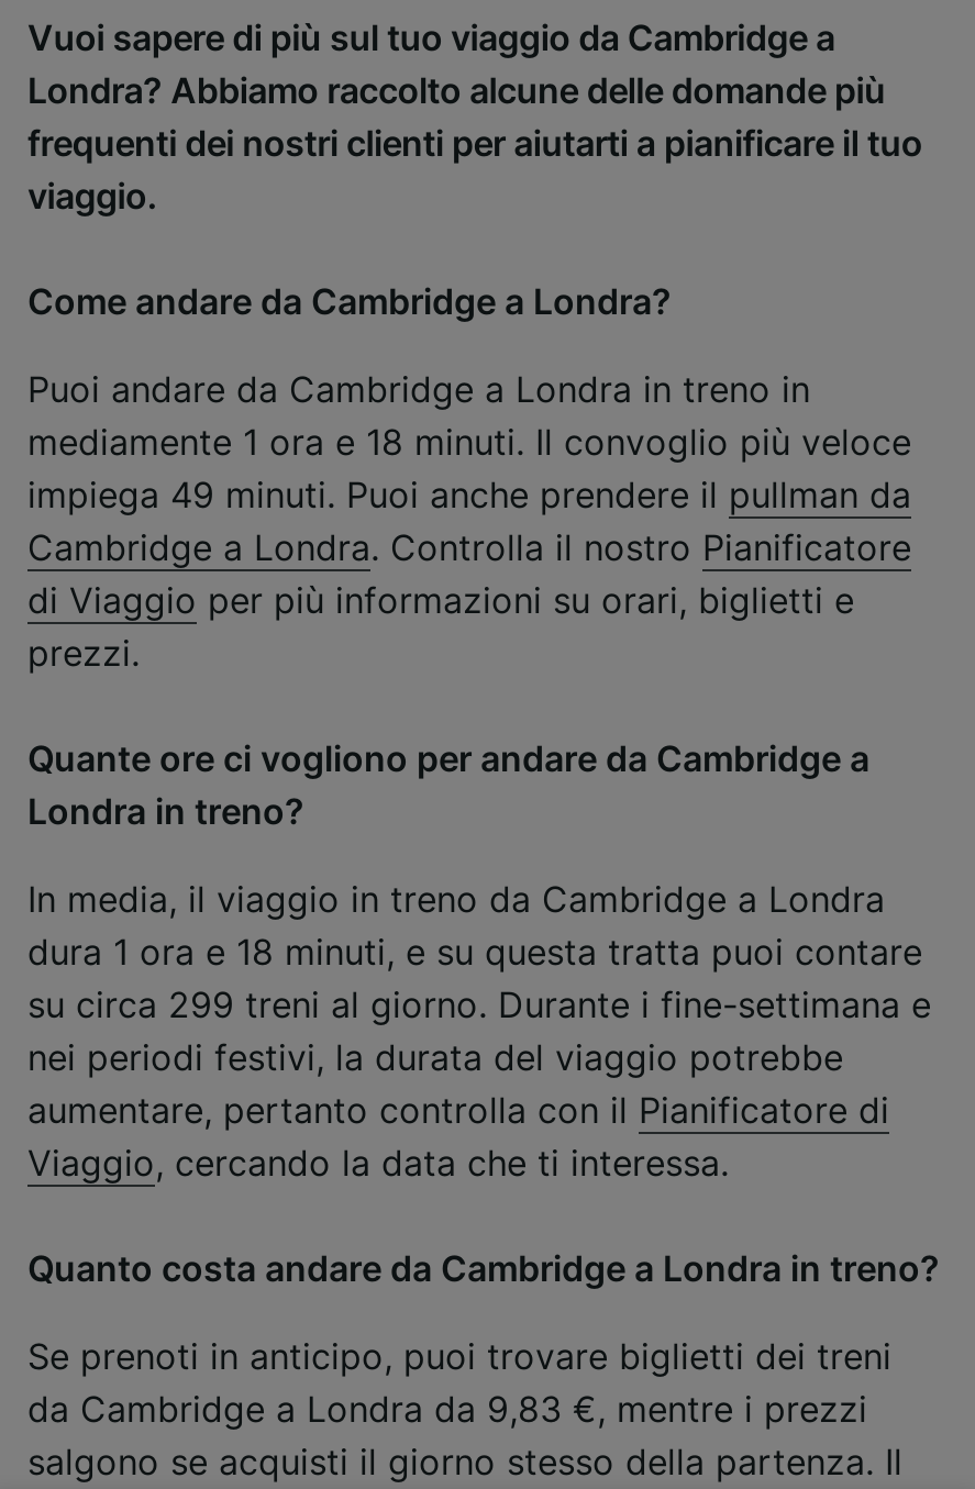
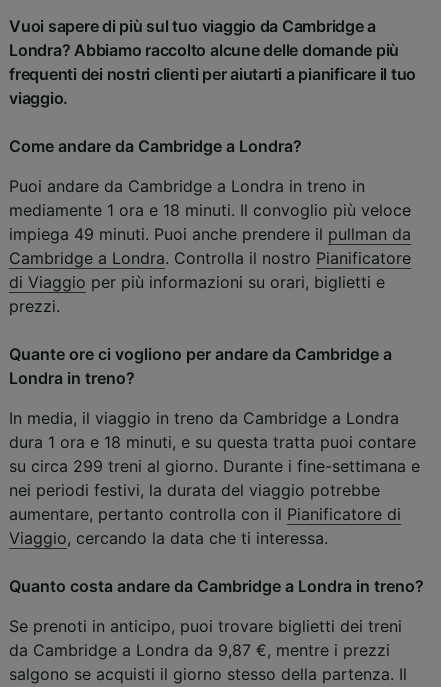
[27,1387,867,1431] da Cambridge a Londra da 9,83 €, mentre i prezzi -> [9,640,390,660] da Cambridge a Londra da 9,87 €, mentre i prezzi

